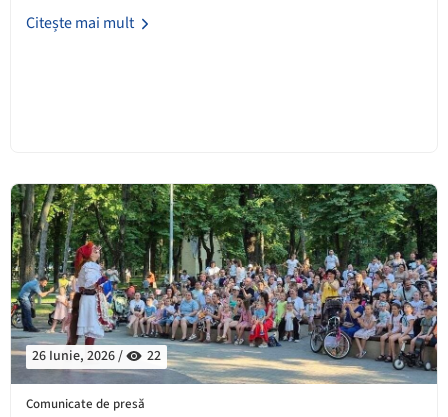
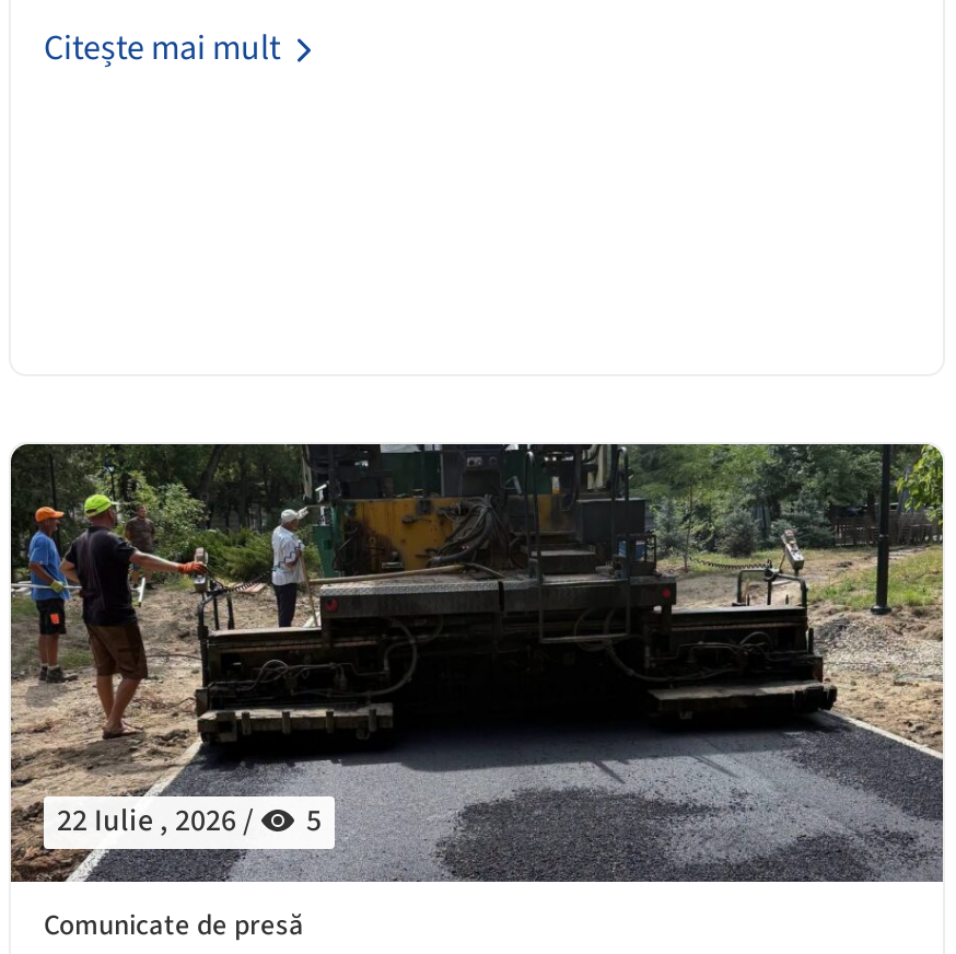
[11,183,437,384] [image] | 26 Iunie, 2026 / | 22 -> [11,442,943,884] [image] | 22 Iulie , 2026 / | 5

